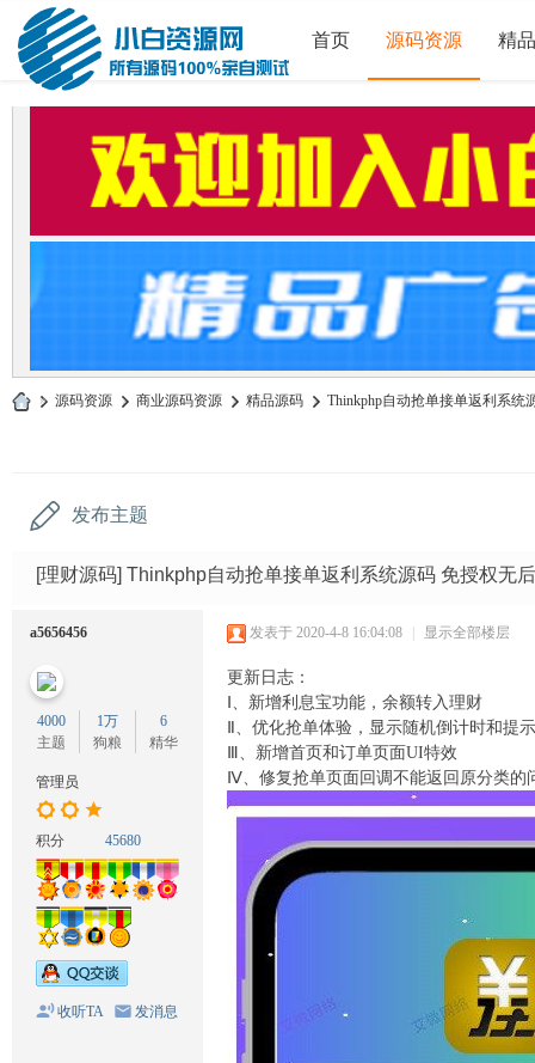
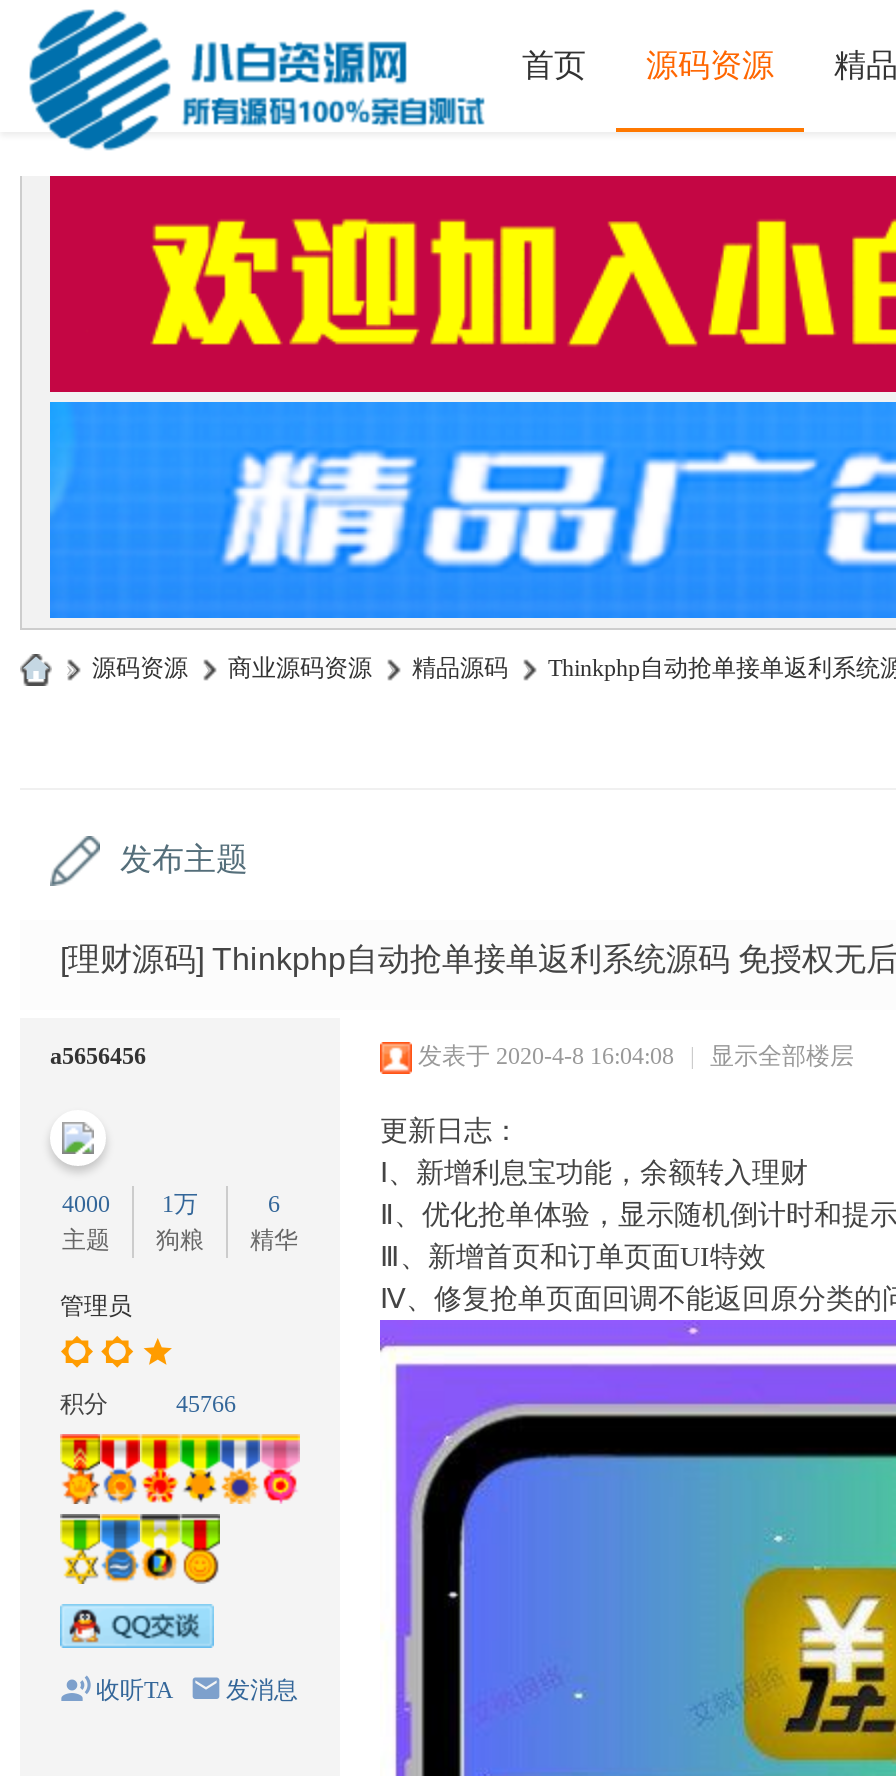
[105,832,141,848] 45680 -> [176,1389,236,1417] 45766

